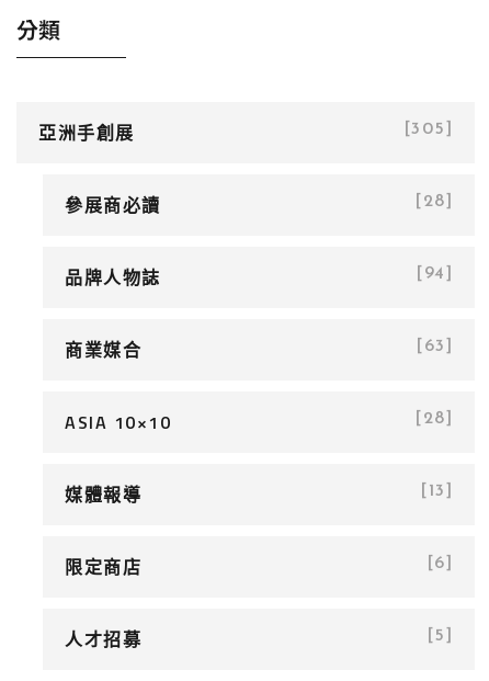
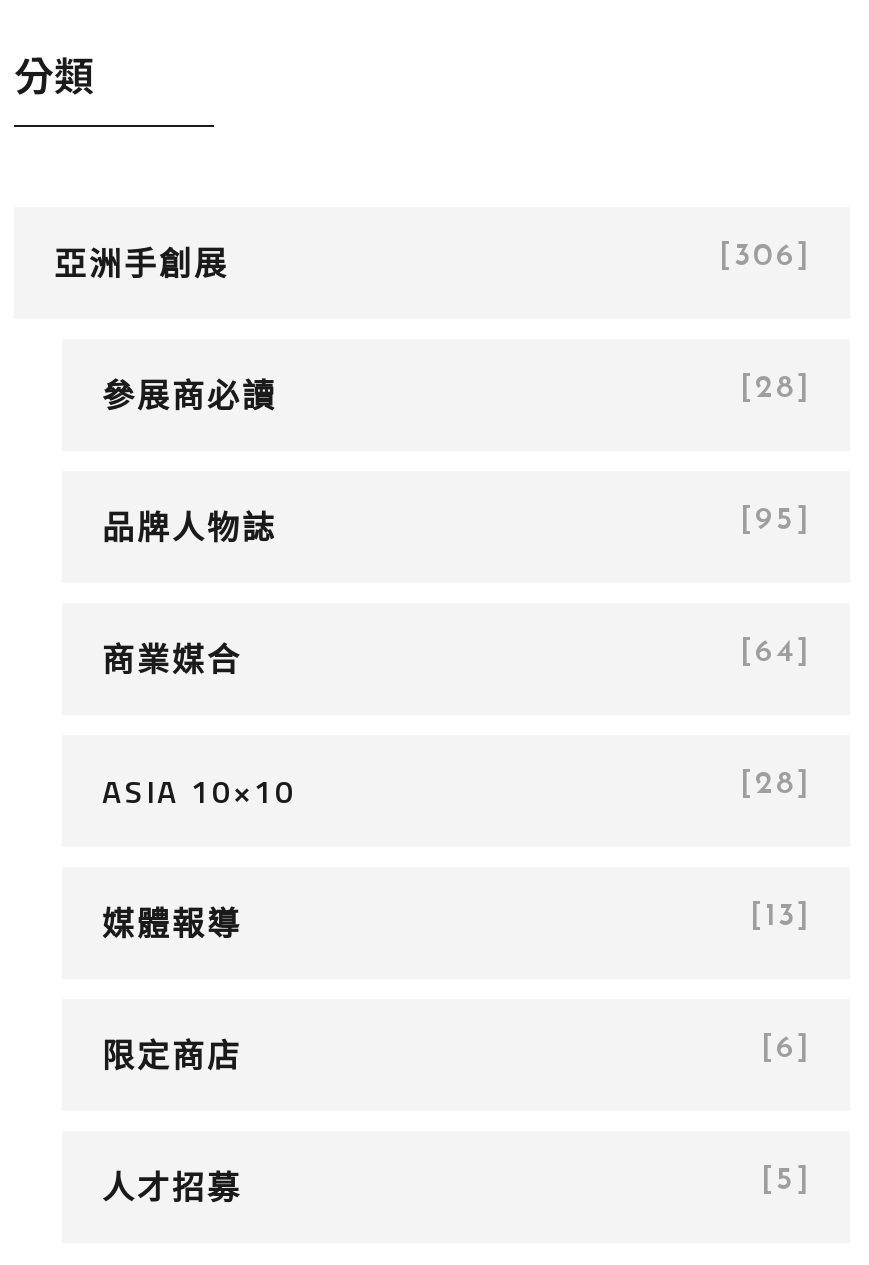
[403,121,453,138] [305] -> [719,241,810,273] [306]
[416,266,453,283] [94] -> [740,505,810,537] [95]
[416,338,453,356] [63] -> [740,637,810,669] [64]

